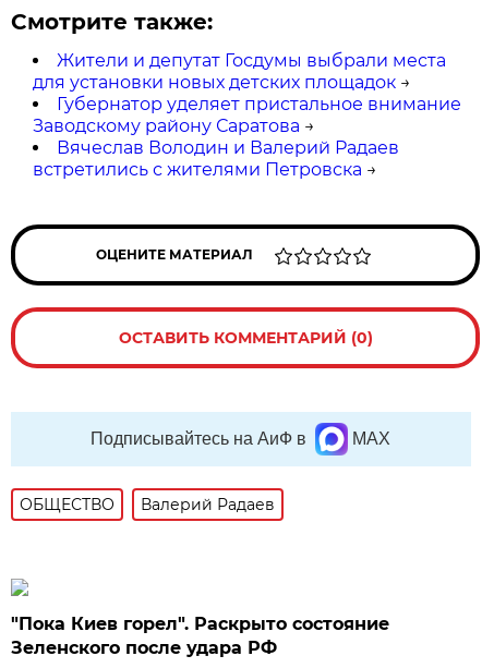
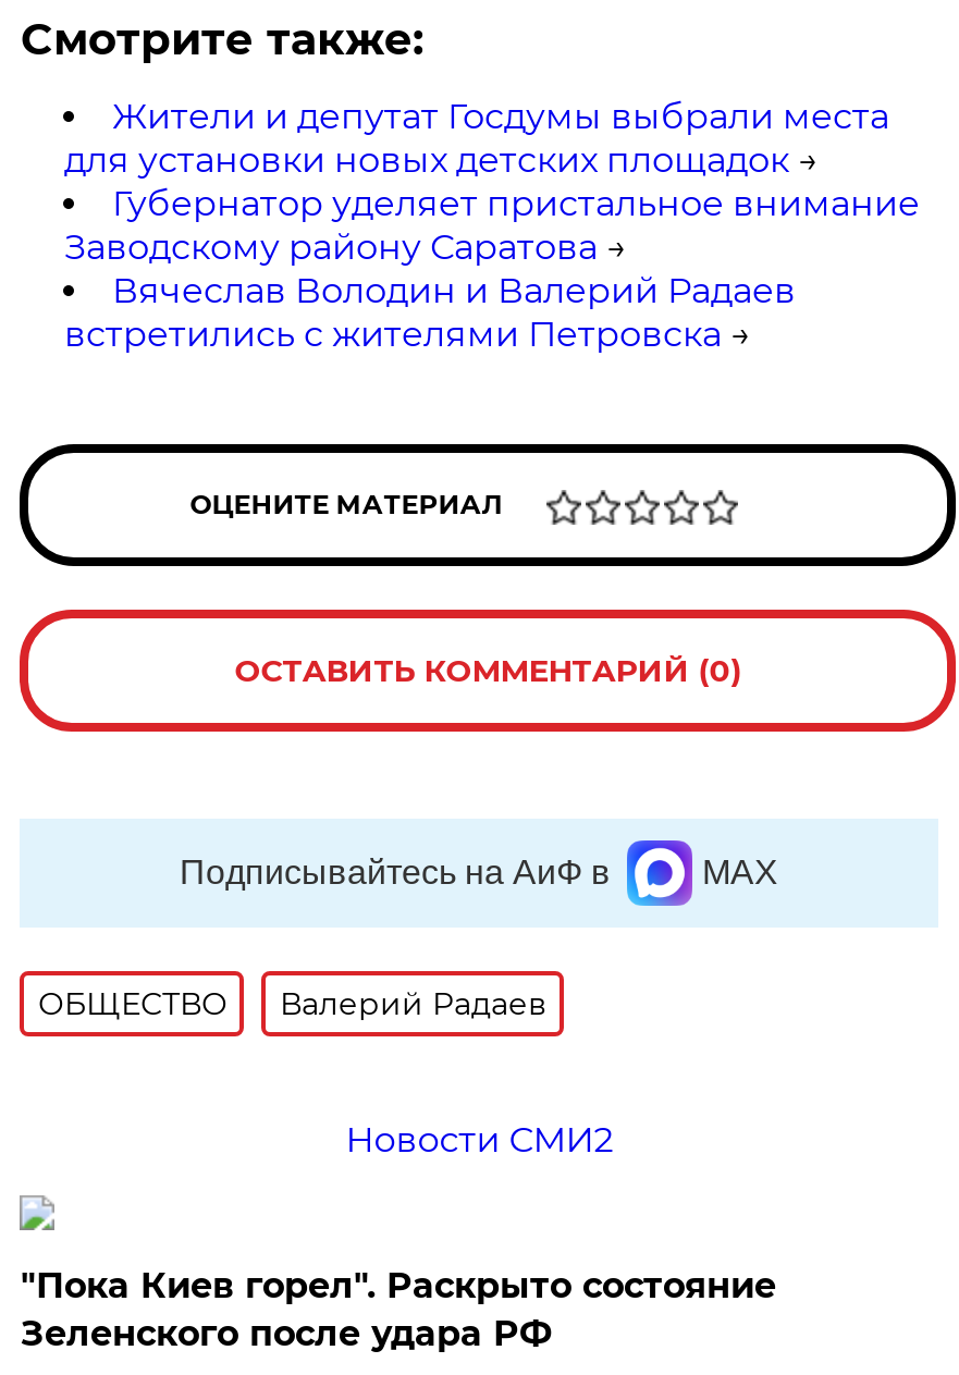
none -> [346,1119,613,1160] Новости СМИ2

